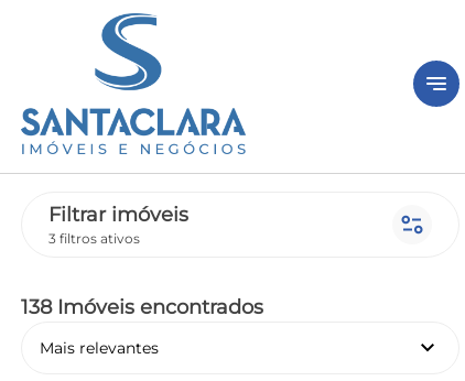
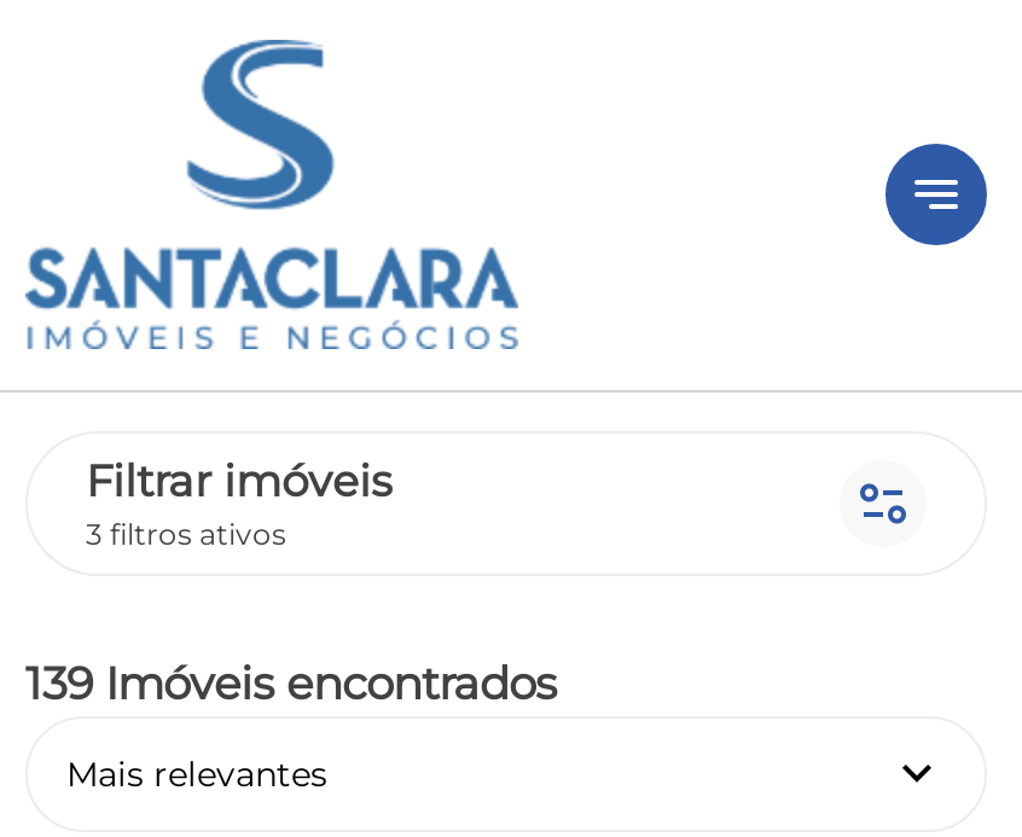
[21,294,263,319] 138 Imóveis encontrados -> [25,656,557,711] 139 Imóveis encontrados

